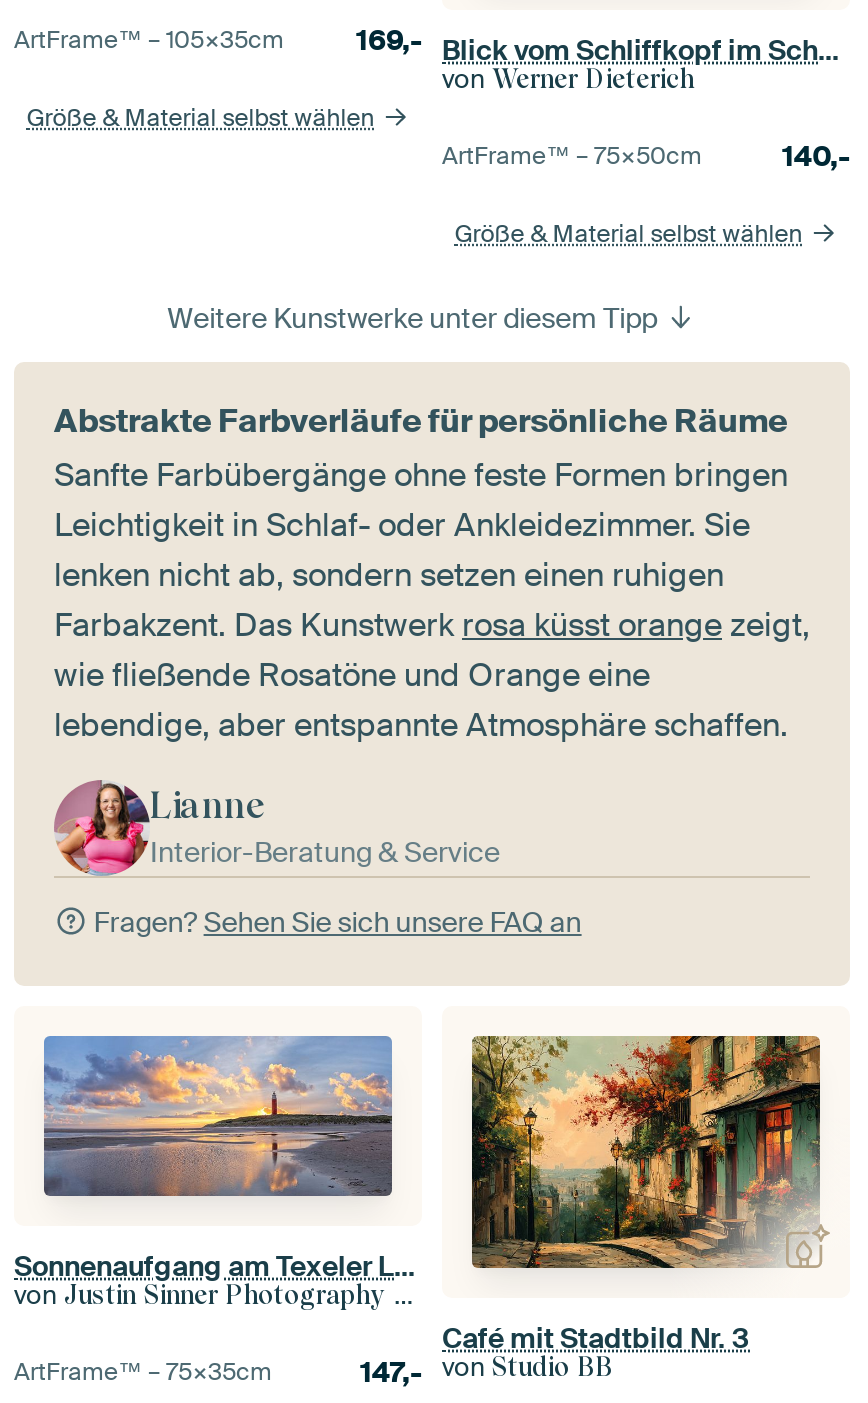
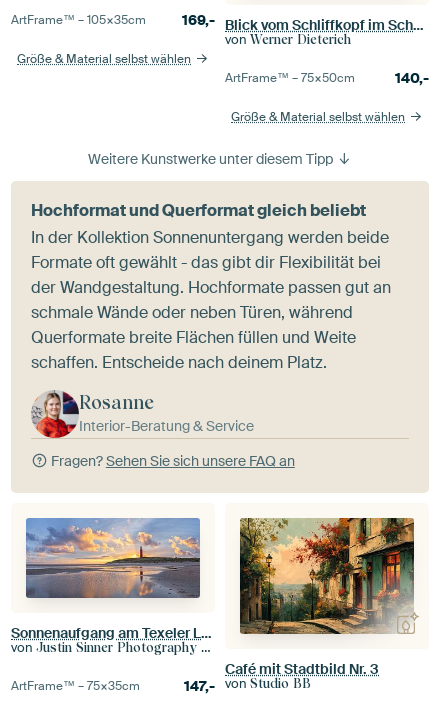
[54,401,810,747] Abstrakte Farbverläufe für persönliche Räume | Sanfte Farbübergänge ohne feste Formen bringen | Leichtigkeit in Schlaf- oder Ankleidezimmer. Sie | lenken nicht ab, sondern setzen einen ruhigen | Farbakzent. Das Kunstwerk rosa küsst orange zeigt, | wie fließende Rosatöne und Orange eine | lebendige, aber entspannte Atmosphäre schaffen. -> [31,200,391,373] Hochformat und Querformat gleich beliebt | In der Kollektion Sonnenuntergang werden beide | Formate oft gewählt - das gibt dir Flexibilität bei | der Wandgestaltung. Hochformate passen gut an | schmale Wände oder neben Türen, während | Querformate breite Flächen füllen und Weite | schaffen. Entscheide nach deinem Platz.
[56,782,266,878] [image] | Lianne -> [32,391,154,439] [image] | Rosanne

